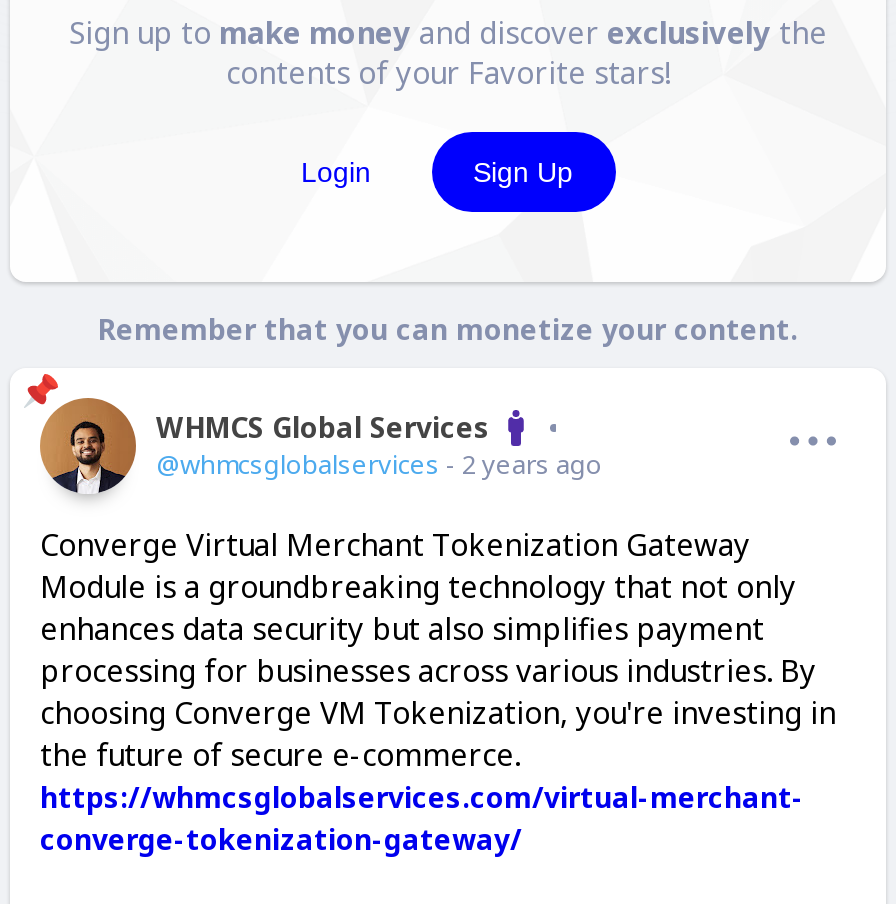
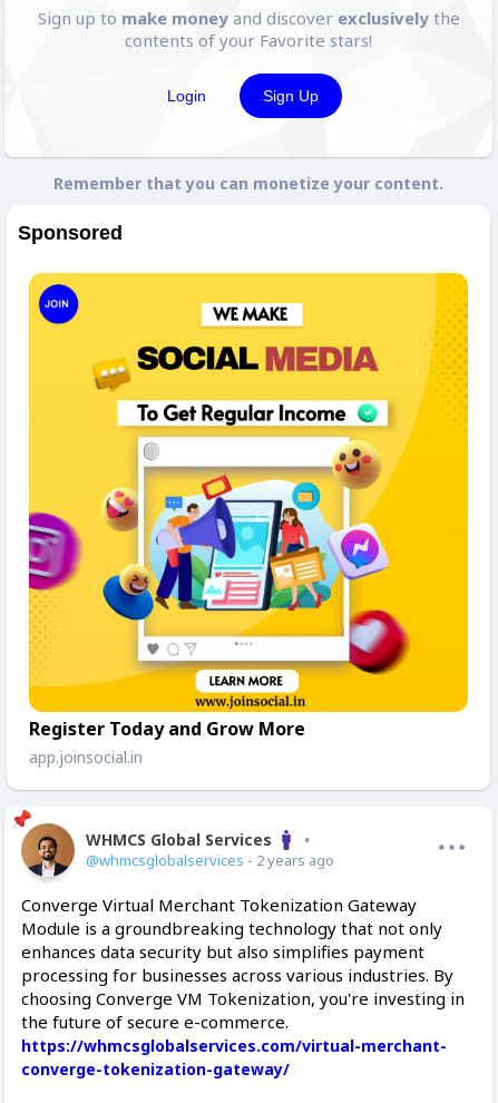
none -> [18,222,123,245] Sponsored
none -> [28,272,469,768] [image] | Register Today and Grow More | app.joinsocial.in

